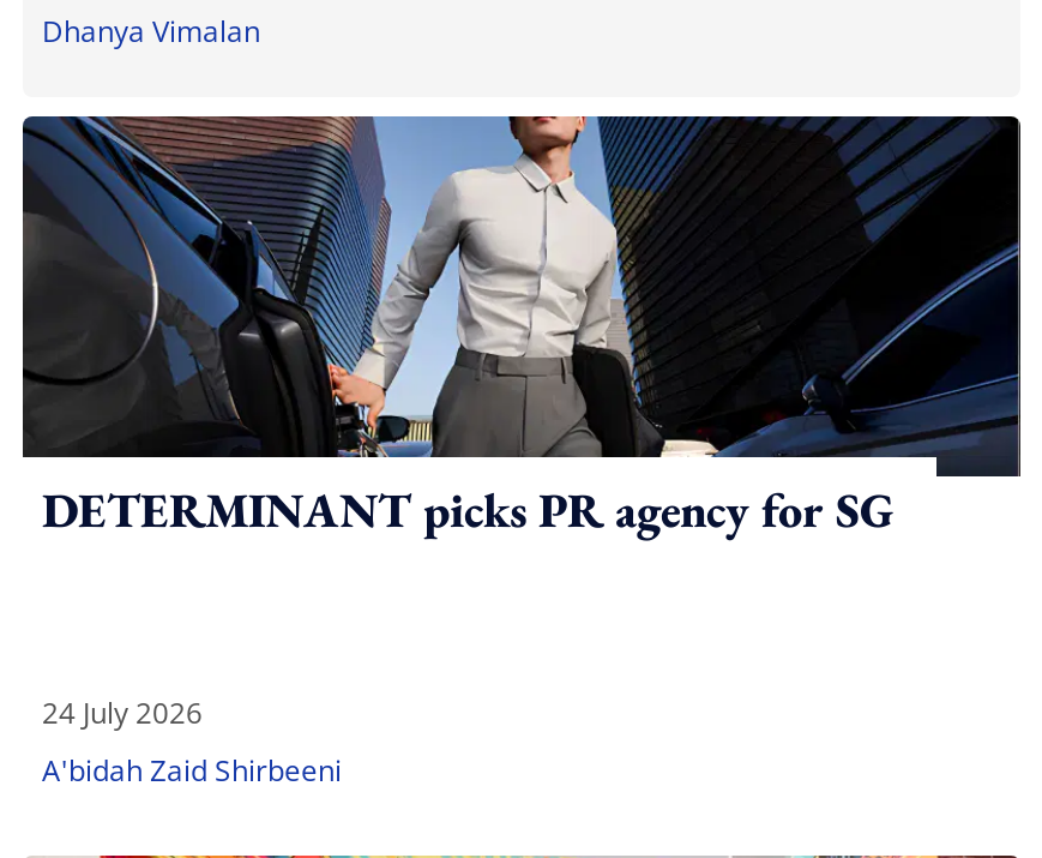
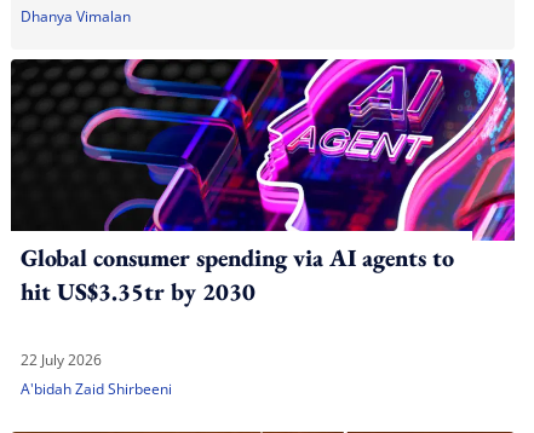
[23,114,1023,540] [image] | DETERMINANT picks PR agency for SG -> [11,58,516,307] [image] | Global consumer spending via AI agents to | hit US$3.35tr by 2030
[42,692,203,732] 24 July 2026 -> [21,349,102,370] 22 July 2026

